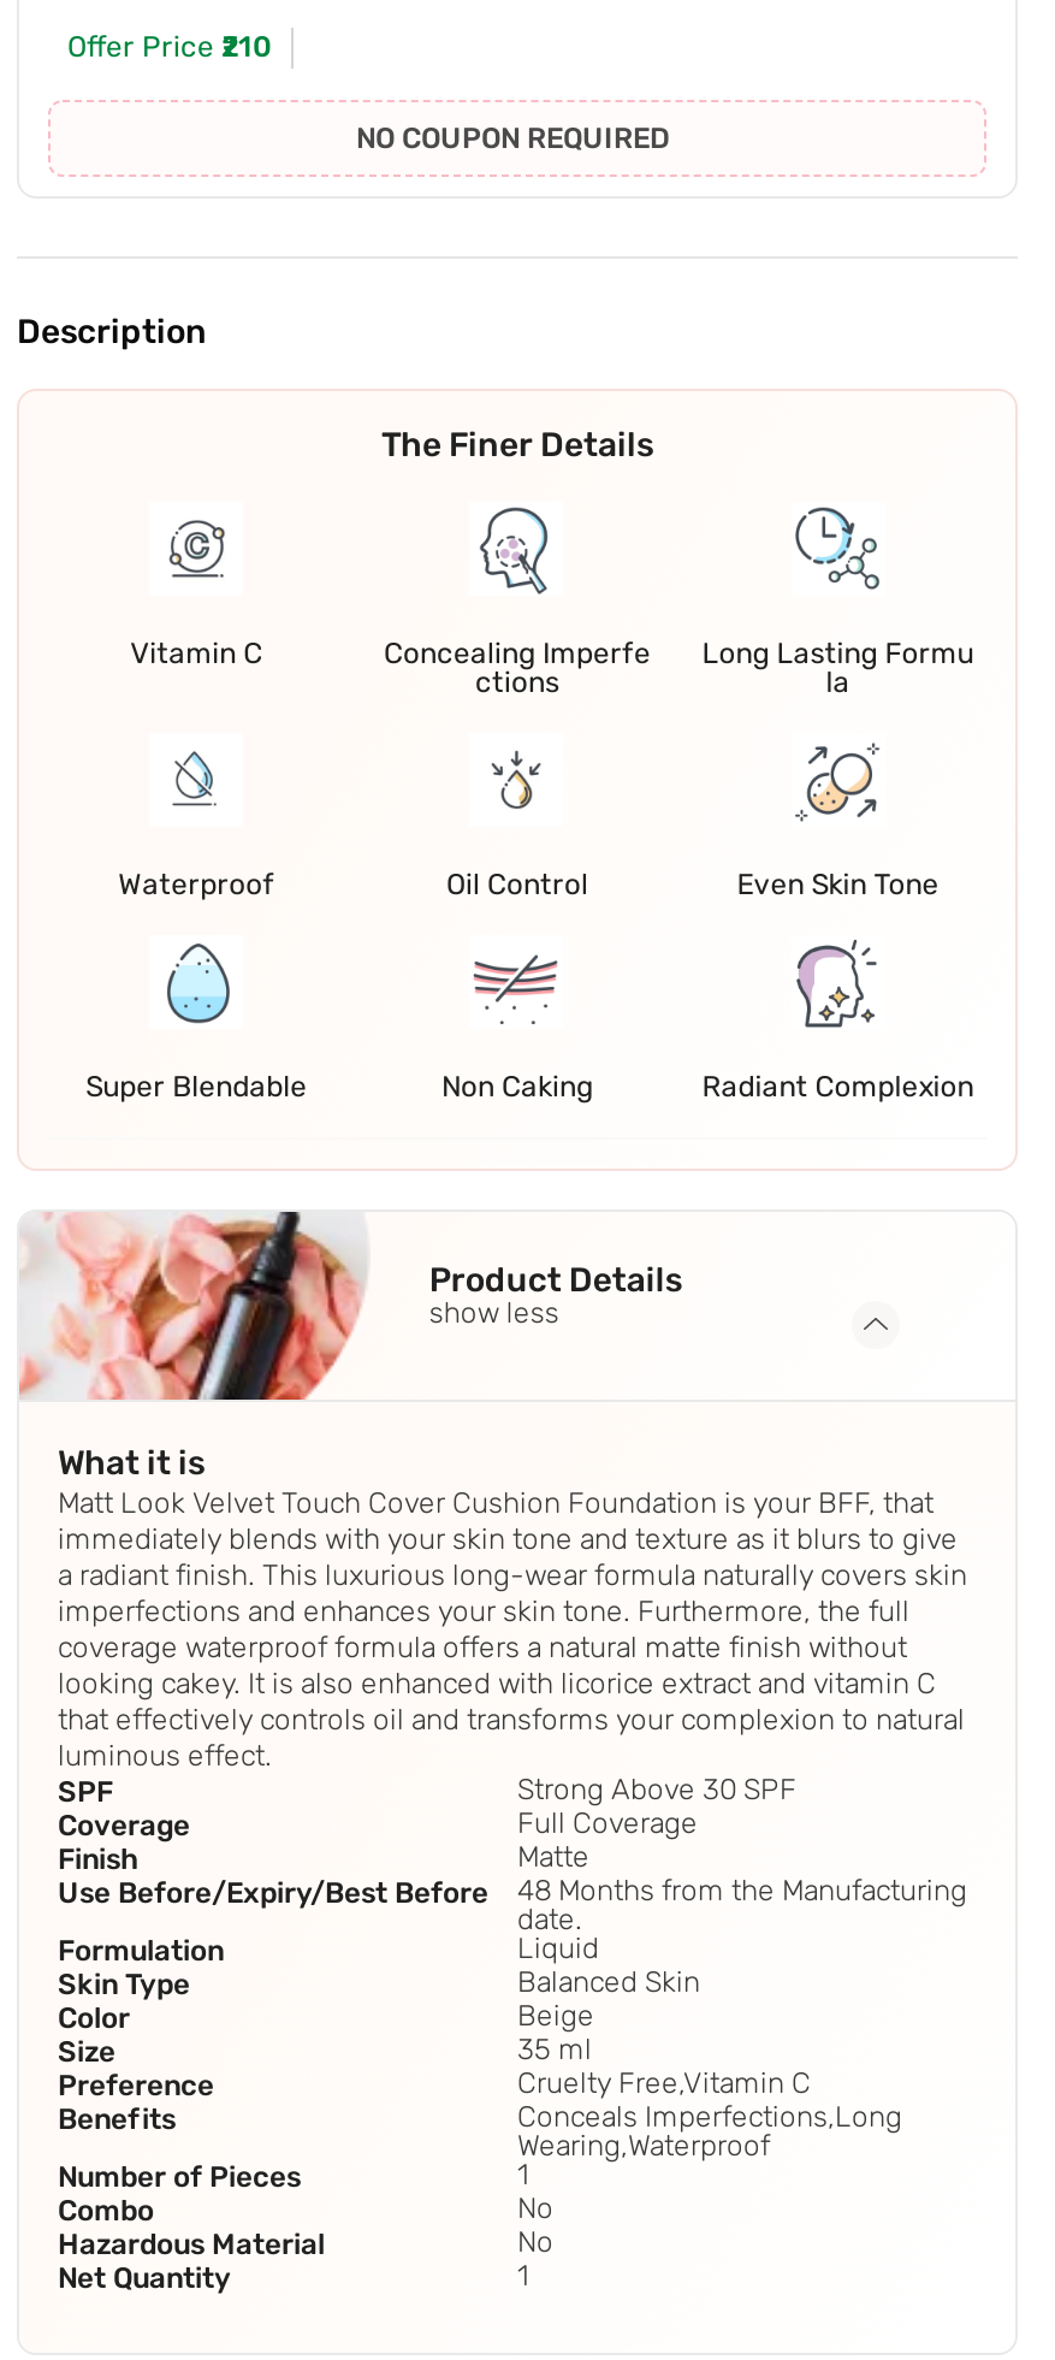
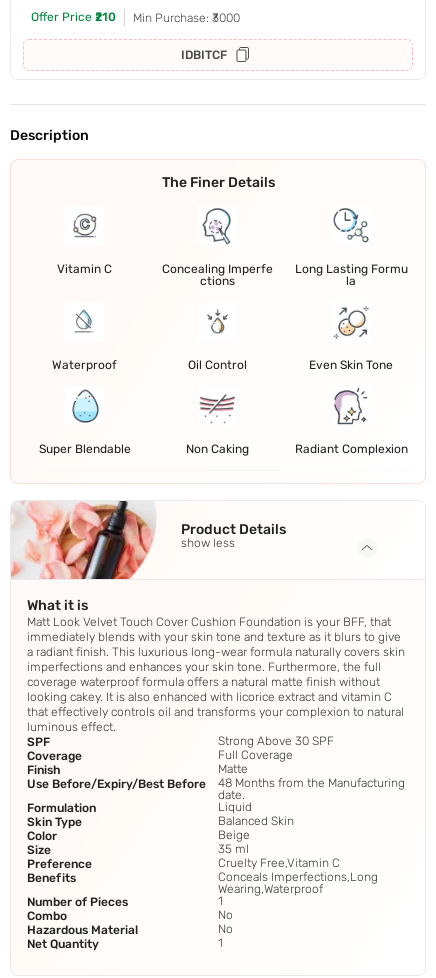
[356,122,669,156] NO COUPON REQUIRED -> [133,11,240,62] Min Purchase: ₹3000 | IDBITCF

